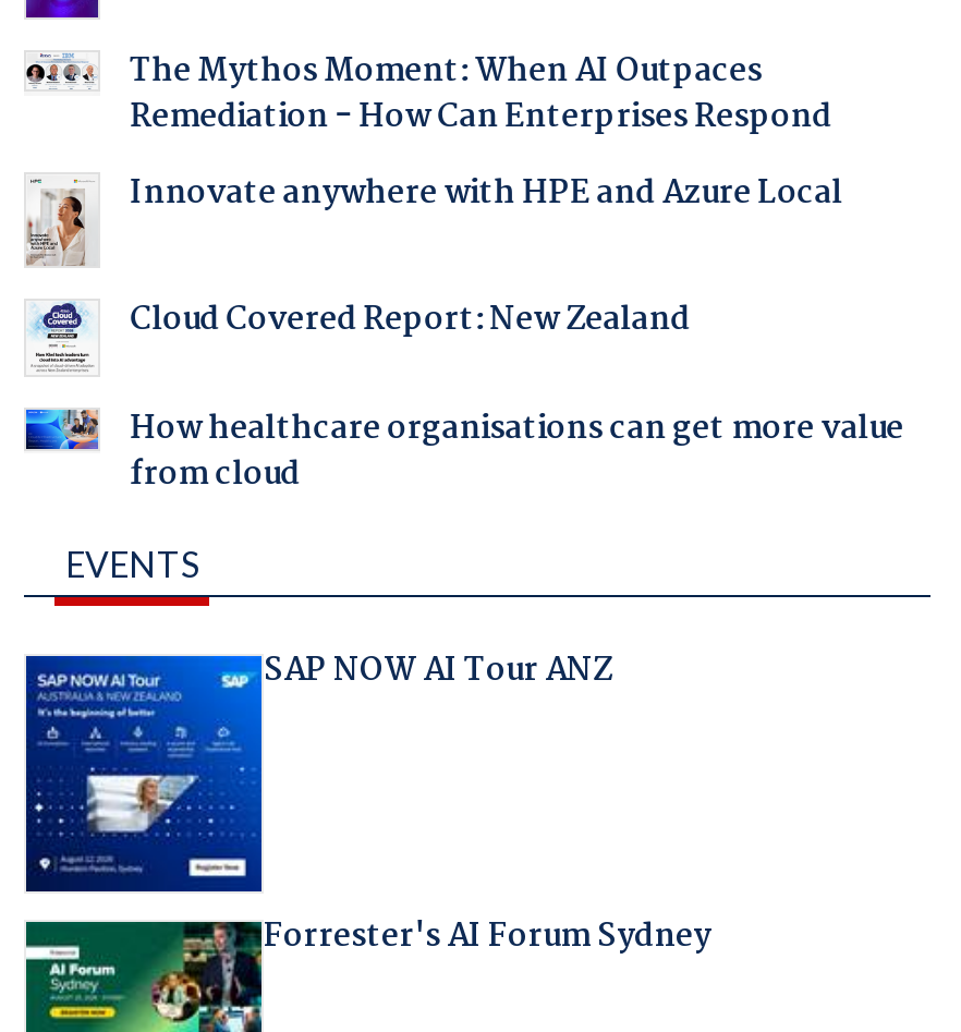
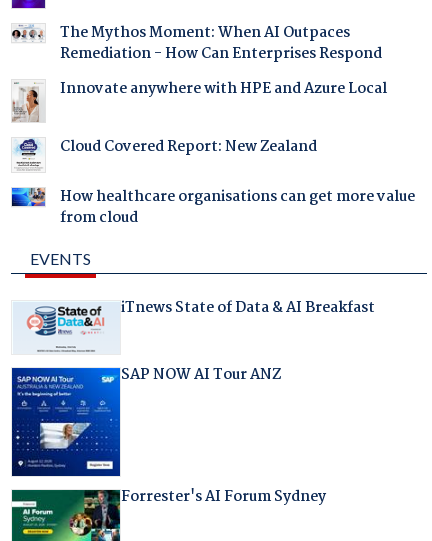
none -> [14,296,375,353] [image] | iTnews State of Data & AI Breakfast

